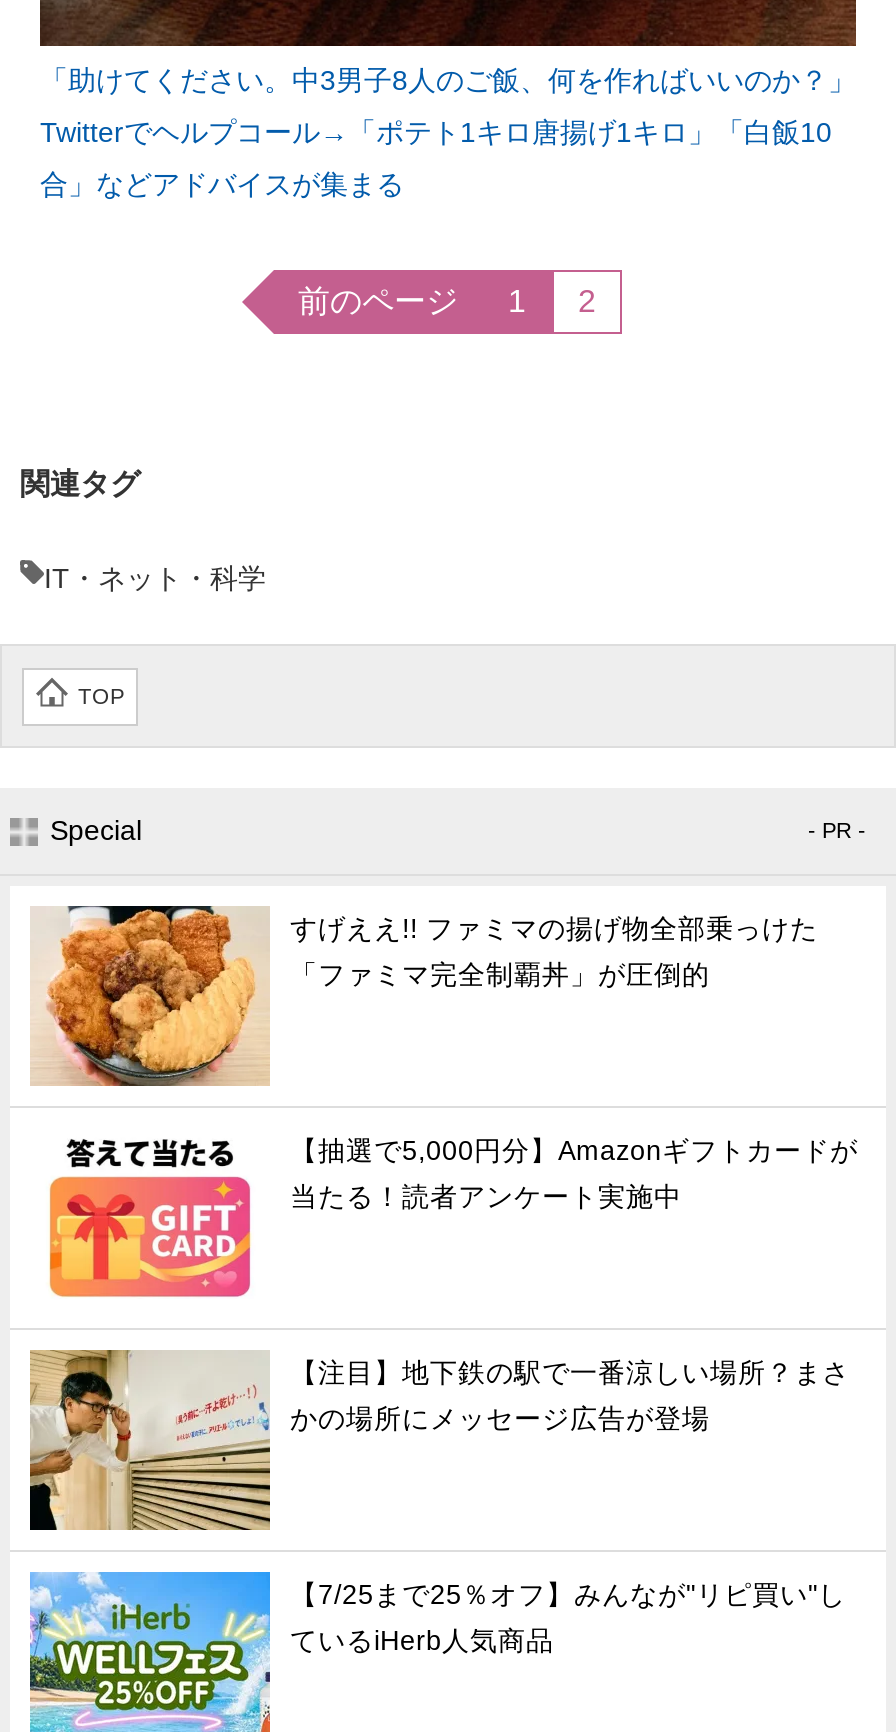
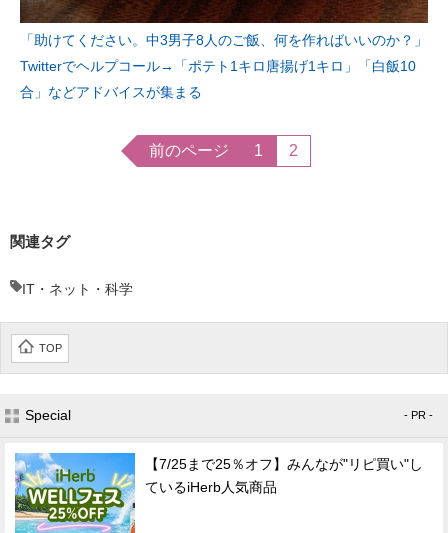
[30,904,818,1088] [image] | すげええ!! ファミマの揚げ物全部乗っけた | 「ファミマ完全制覇丼」が圧倒的 -> none
[30,1132,858,1298] [image] | 【抽選で5,000円分】Amazonギフトカードが | 当たる！読者アンケート実施中 -> none
[28,1346,850,1532] [image] | 【注目】地下鉄の駅で一番涼しい場所？まさ | かの場所にメッセージ広告が登場 -> none

